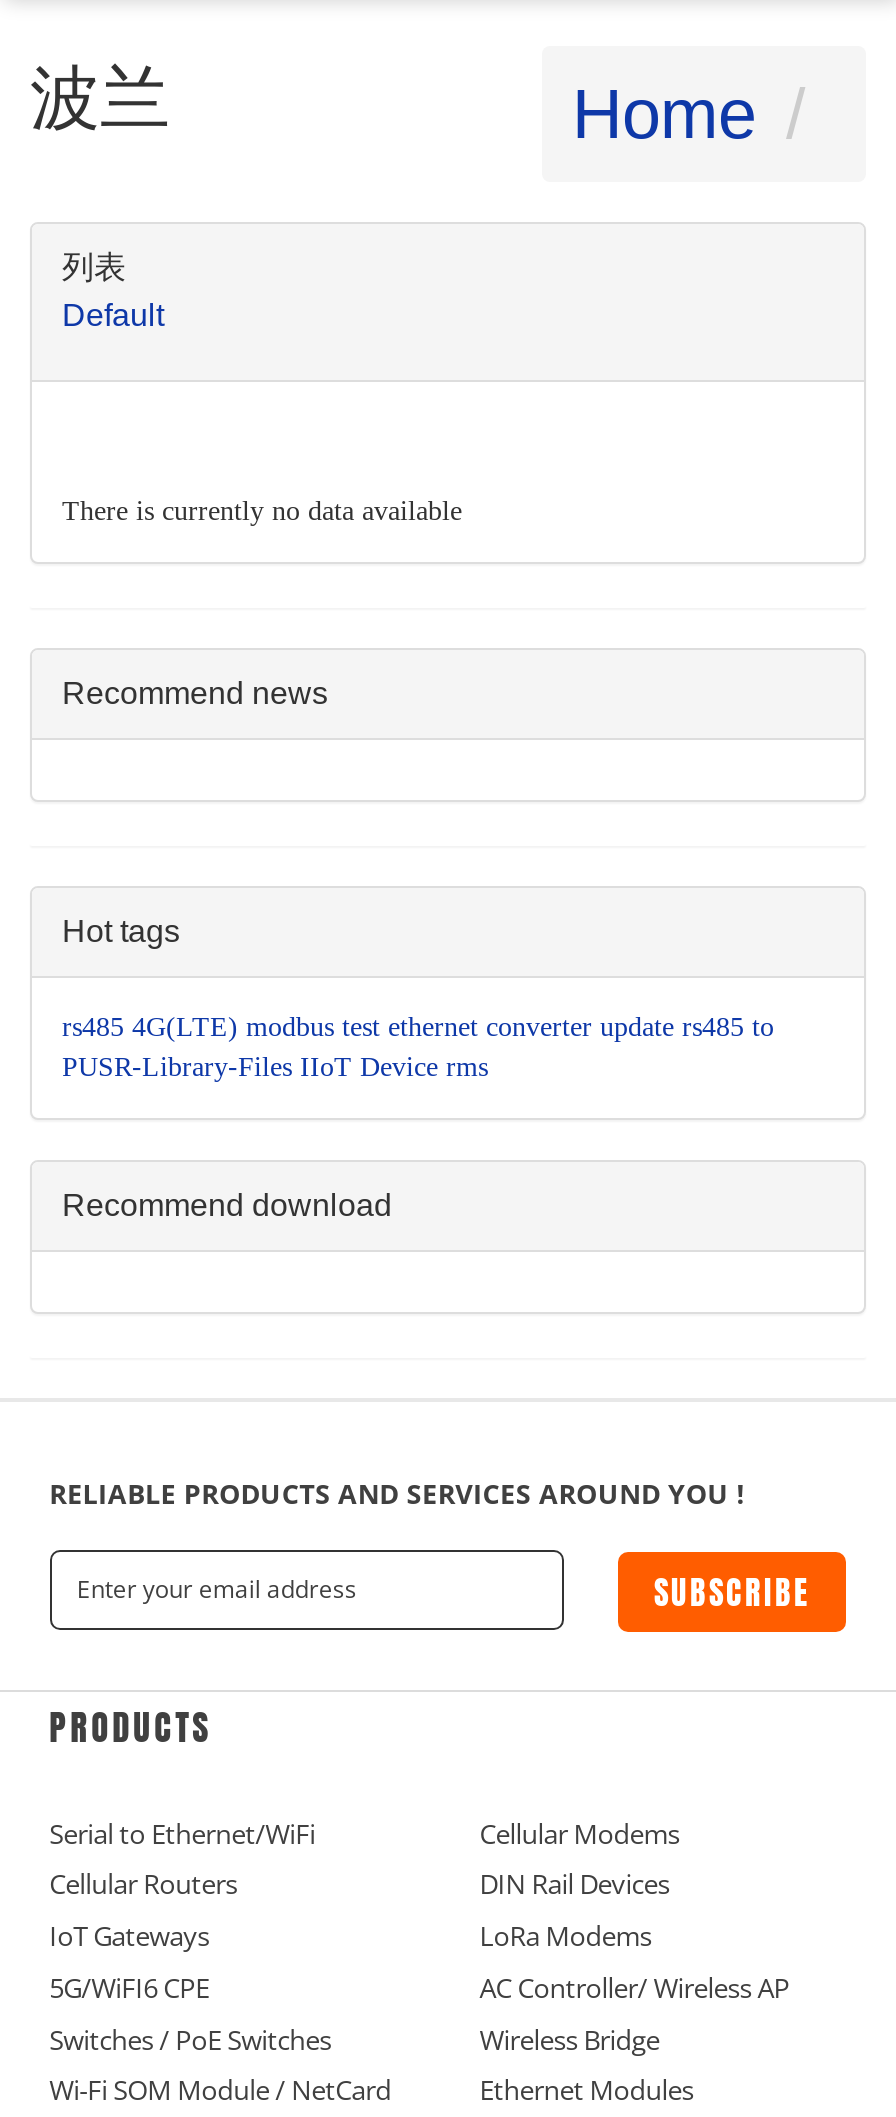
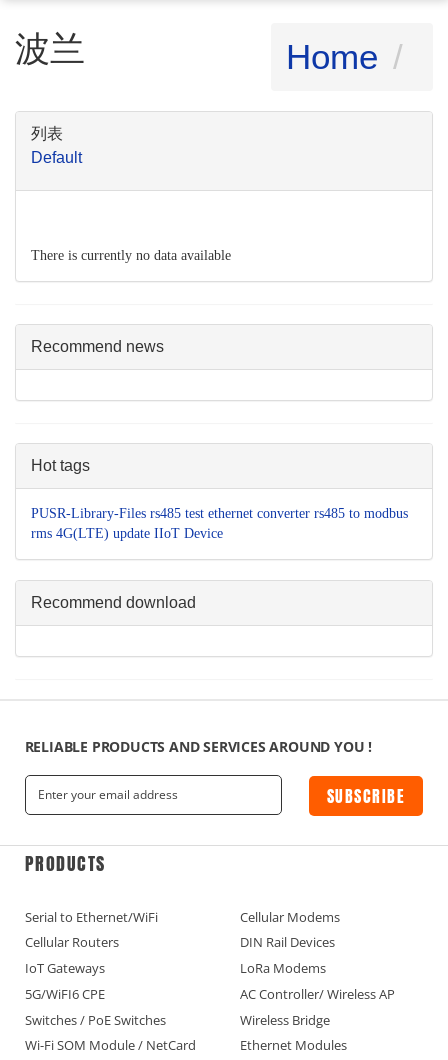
[62,1013,774,1083] rs485 4G(LTE) modbus test ethernet converter update rs485 to | PUSR-Library-Files IIoT Device rms -> [31,506,408,541] PUSR-Library-Files rs485 test ethernet converter rs485 to modbus | rms 4G(LTE) update IIoT Device

